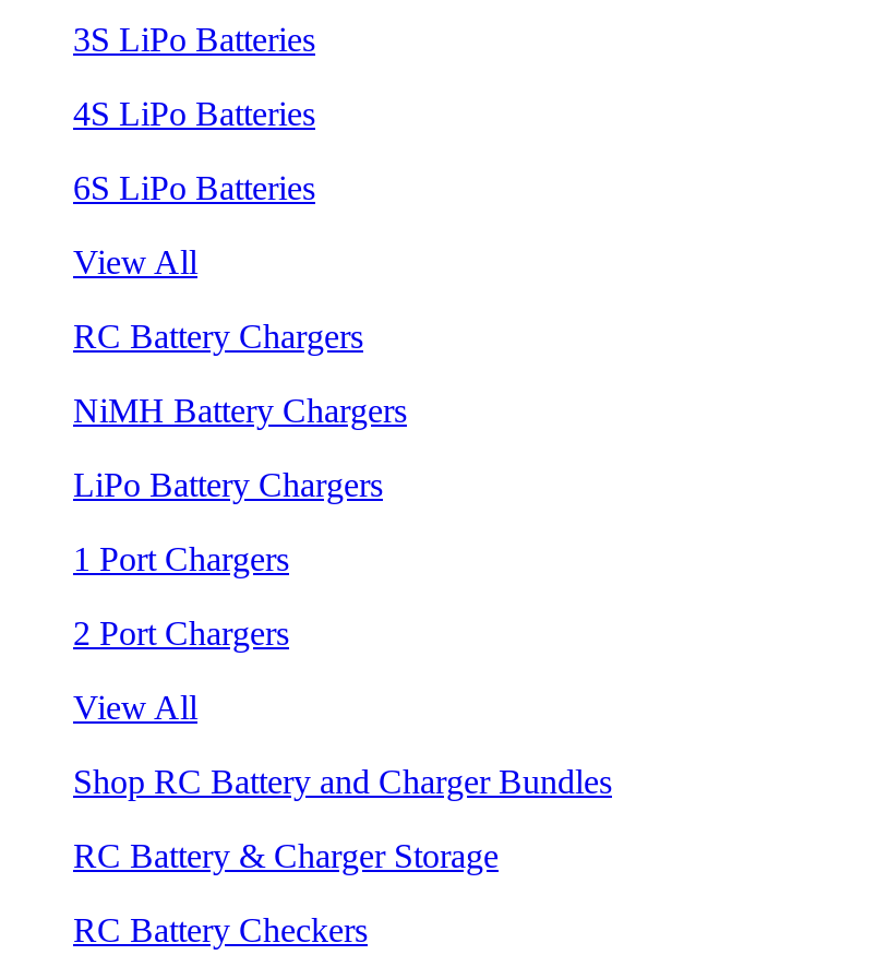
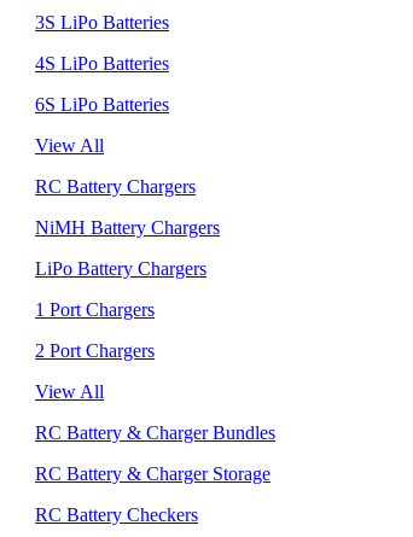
[73,762,612,800] Shop RC Battery and Charger Bundles -> [35,422,275,443] RC Battery & Charger Bundles

